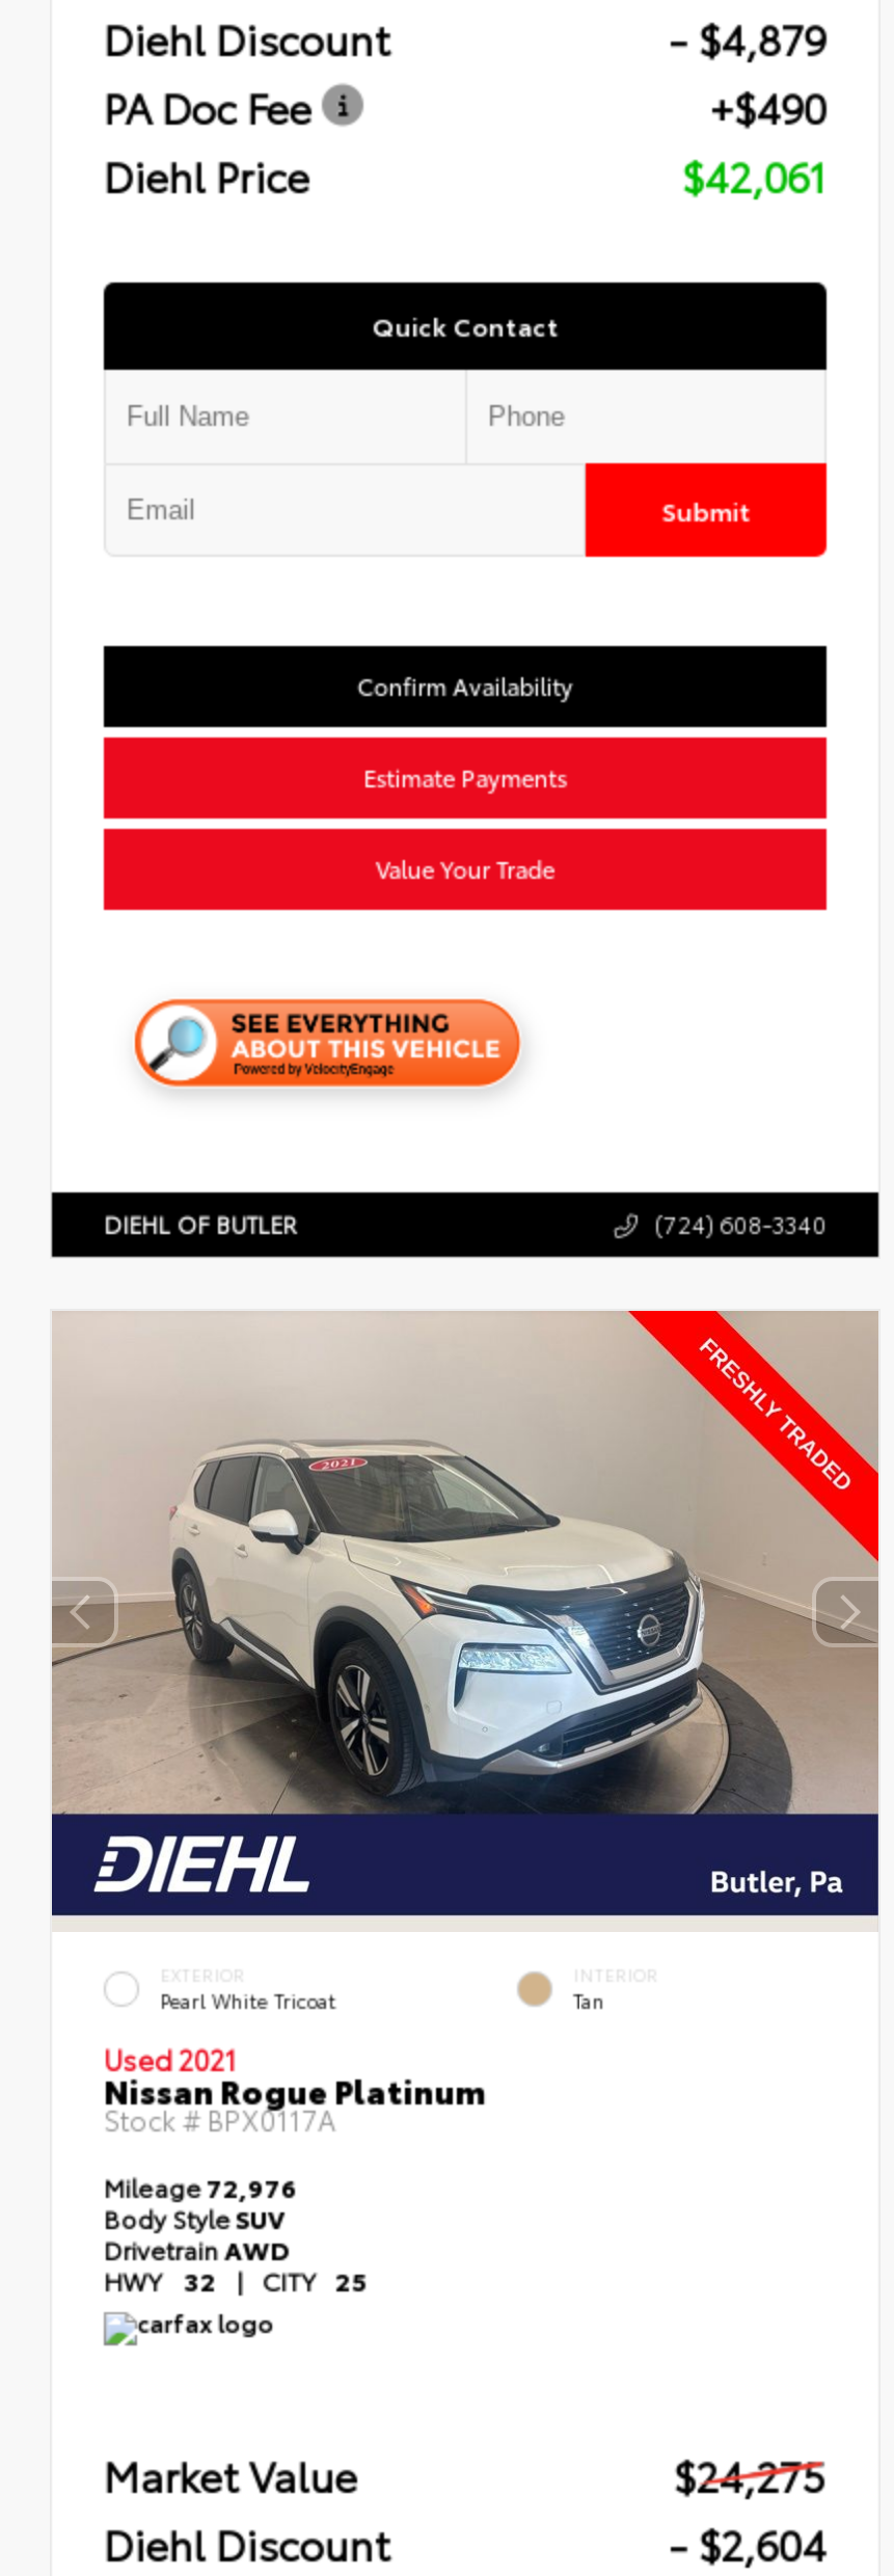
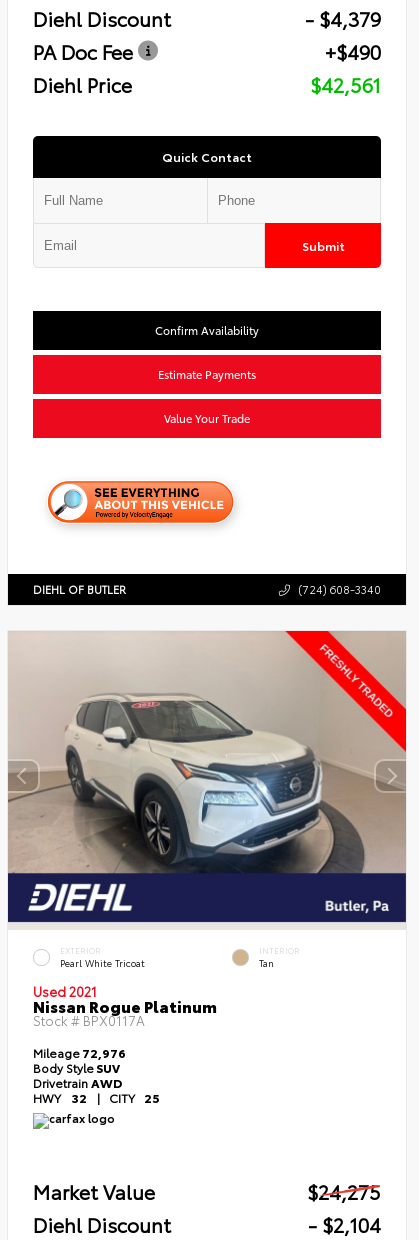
[669,6,827,64] - $4,879 -> [305,3,381,31] - $4,379
[681,143,827,202] $42,061 -> [310,69,381,97] $42,561
[669,2513,827,2571] - $2,604 -> [308,1209,381,1237] - $2,104

